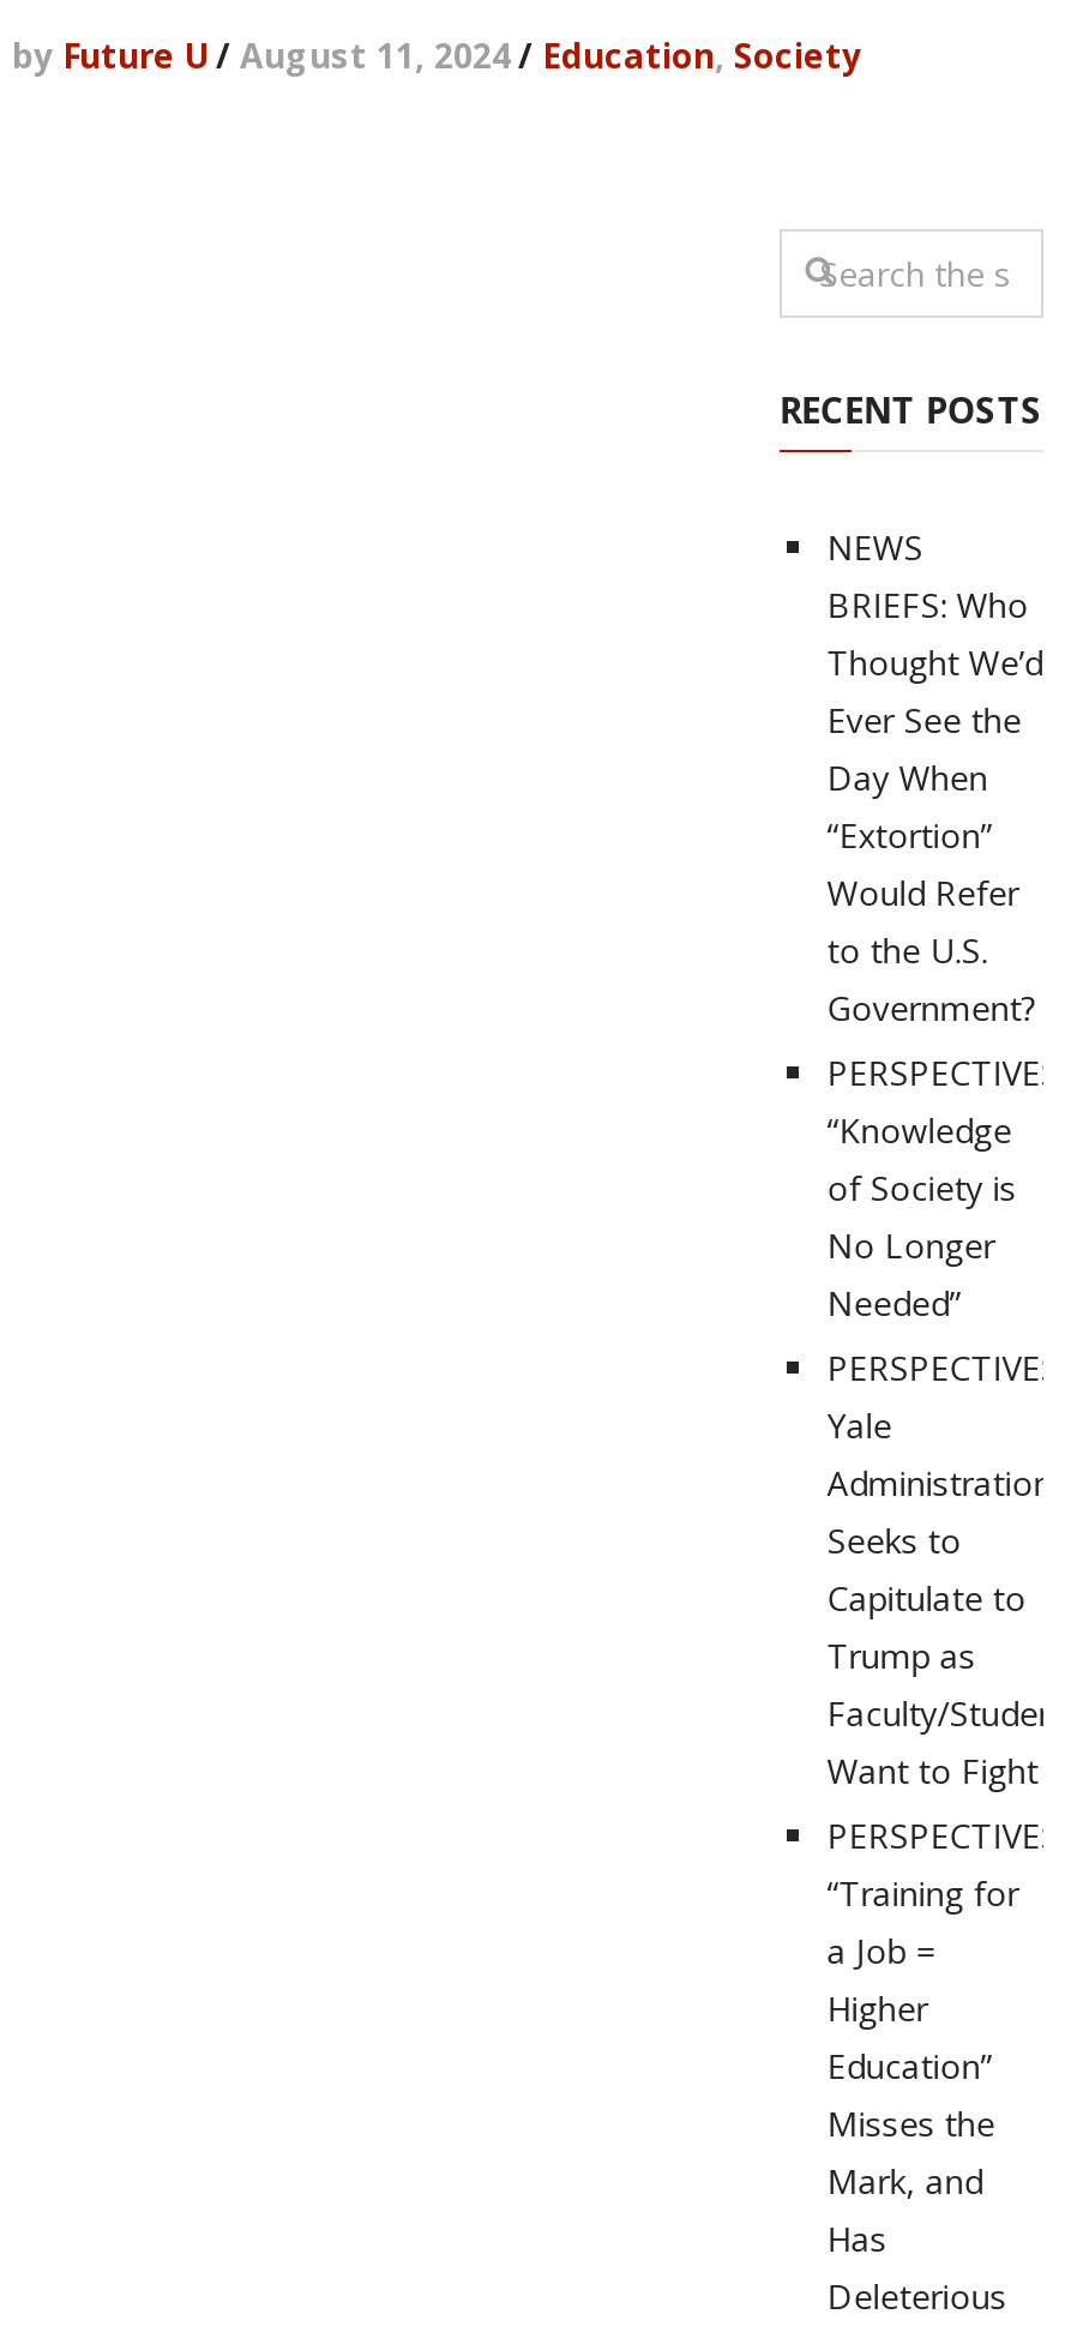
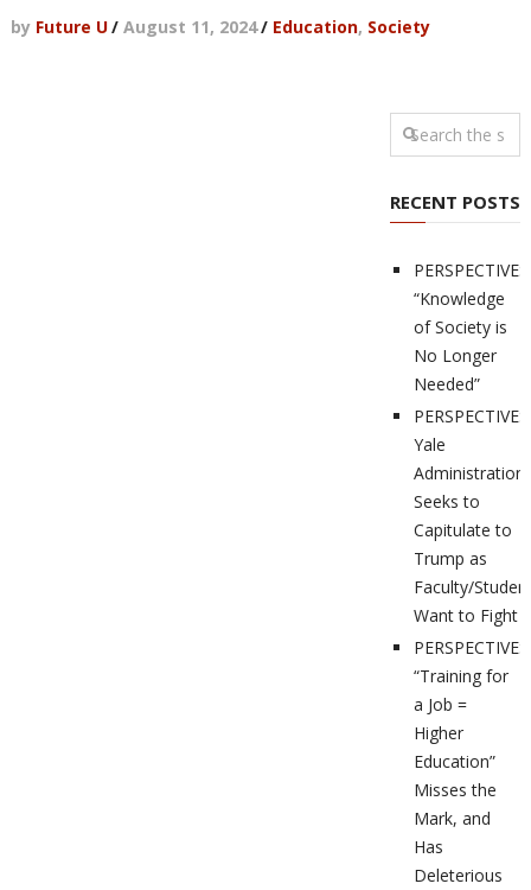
[827,524,1043,1030] NEWS | BRIEFS: Who | Thought We’d | Ever See the | Day When | “Extortion” | Would Refer | to the U.S. | Government? -> none

